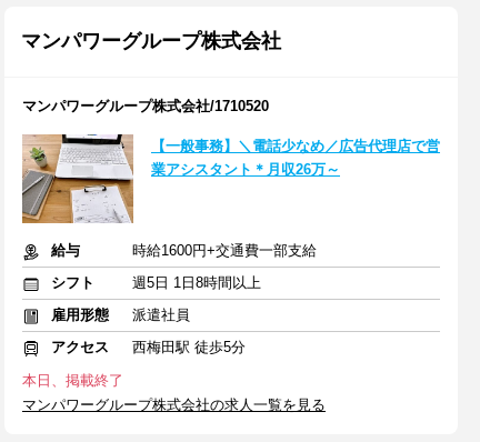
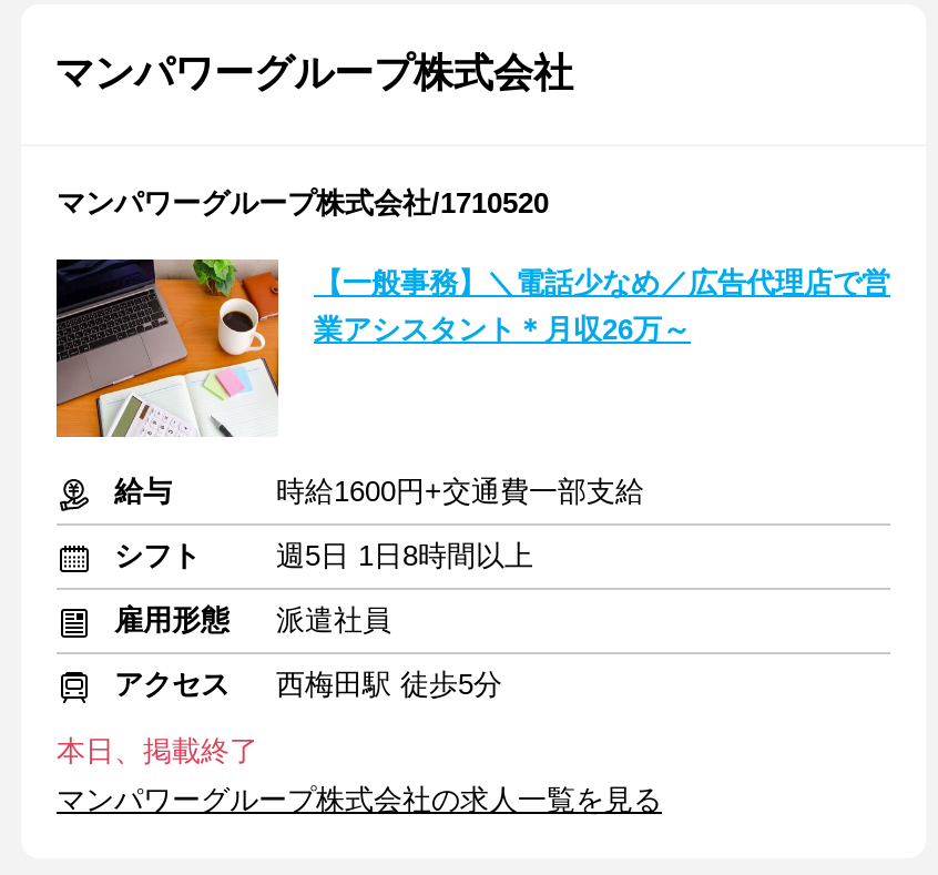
[21,133,134,224] [image] -> [54,257,278,437] [image]

